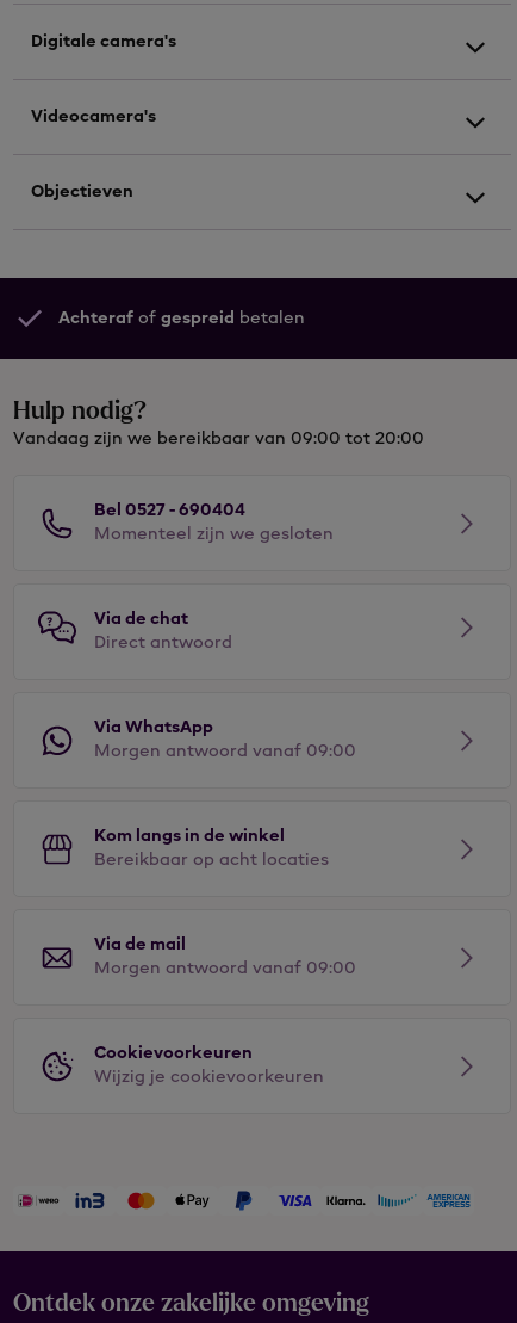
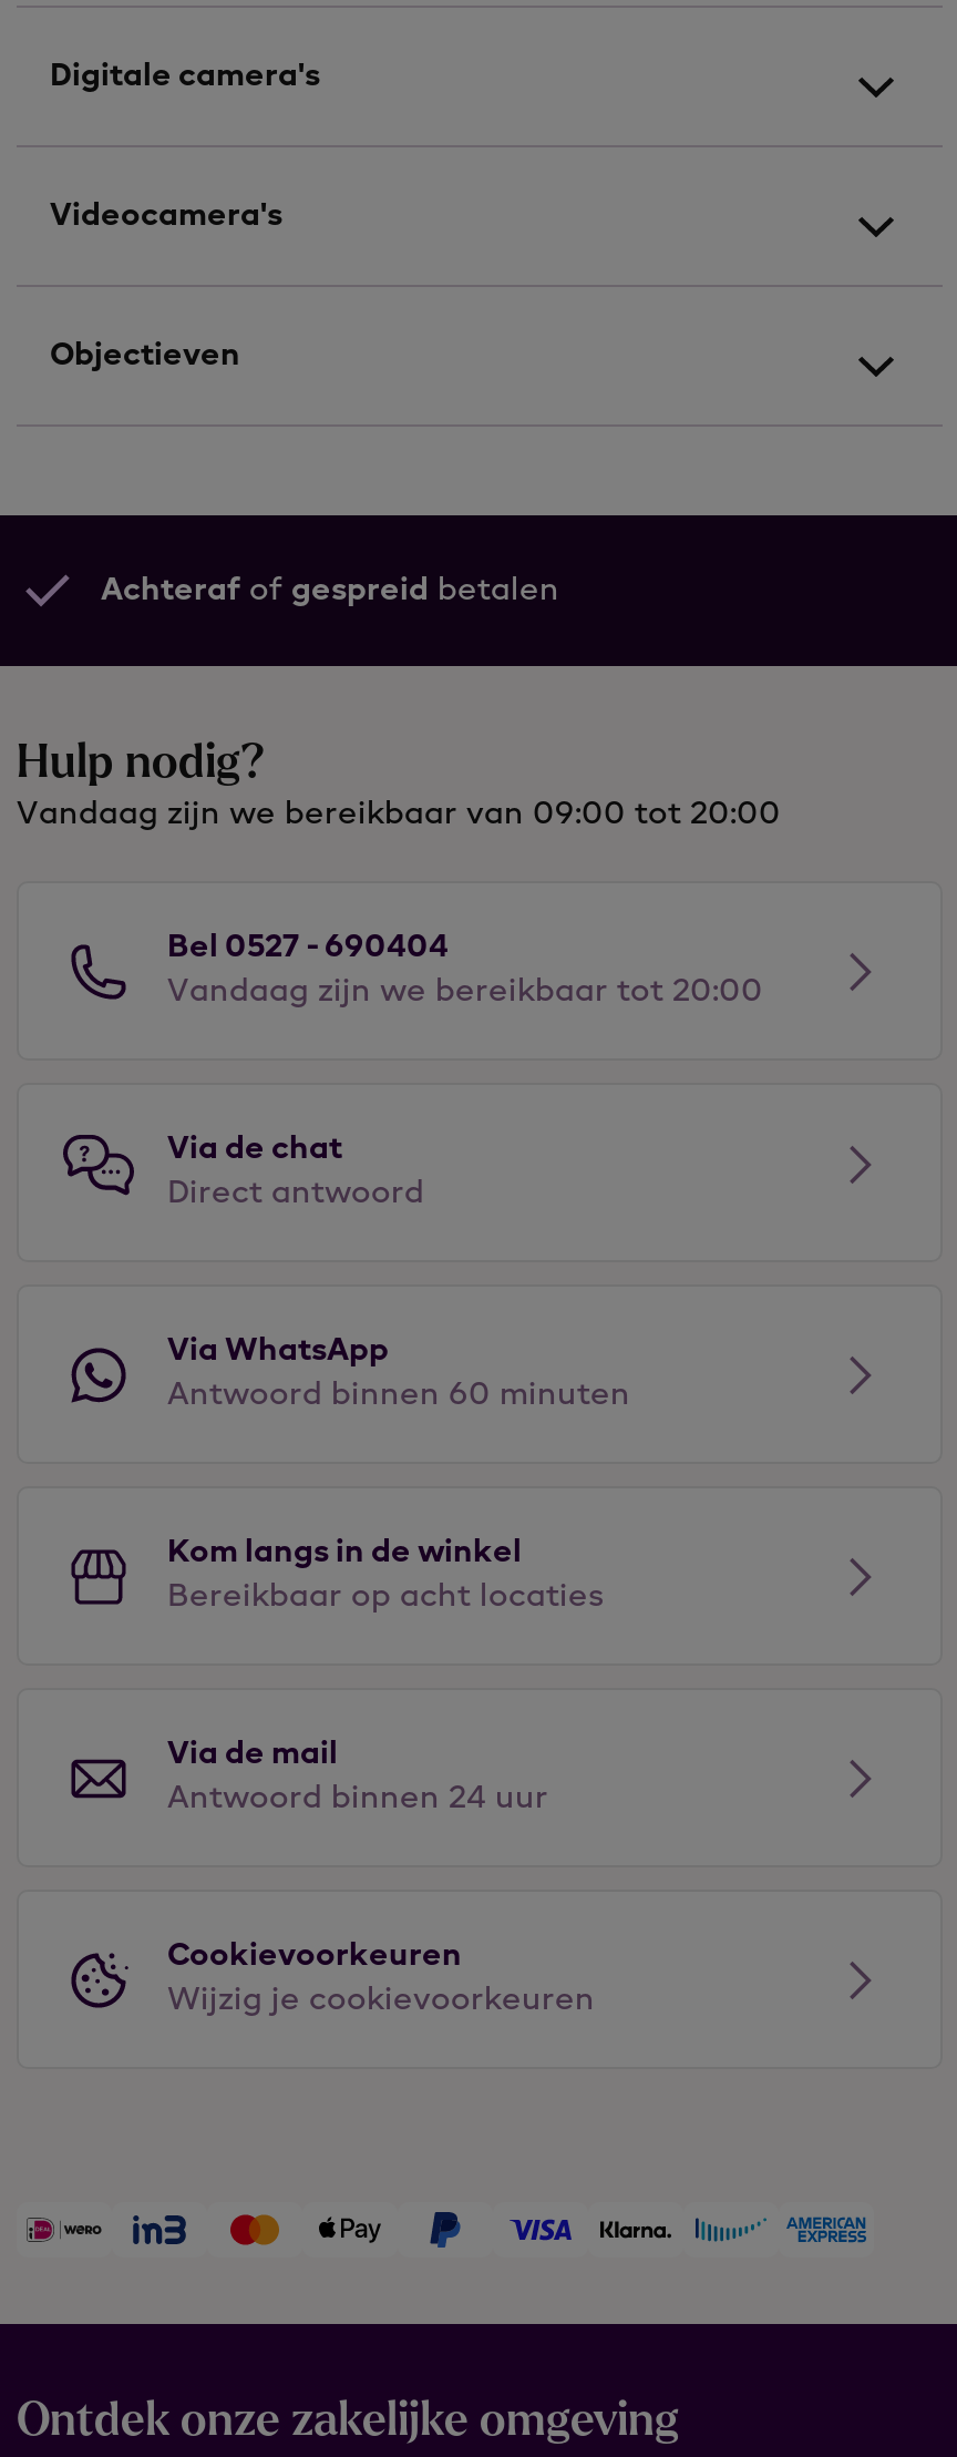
[94,524,334,544] Momenteel zijn we gesloten -> [167,973,763,1011] Vandaag zijn we bereikbaar tot 20:00
[94,741,356,762] Morgen antwoord vanaf 09:00 -> [167,1376,630,1414] Antwoord binnen 60 minuten
[94,958,356,979] Morgen antwoord vanaf 09:00 -> [167,1780,548,1817] Antwoord binnen 24 uur

